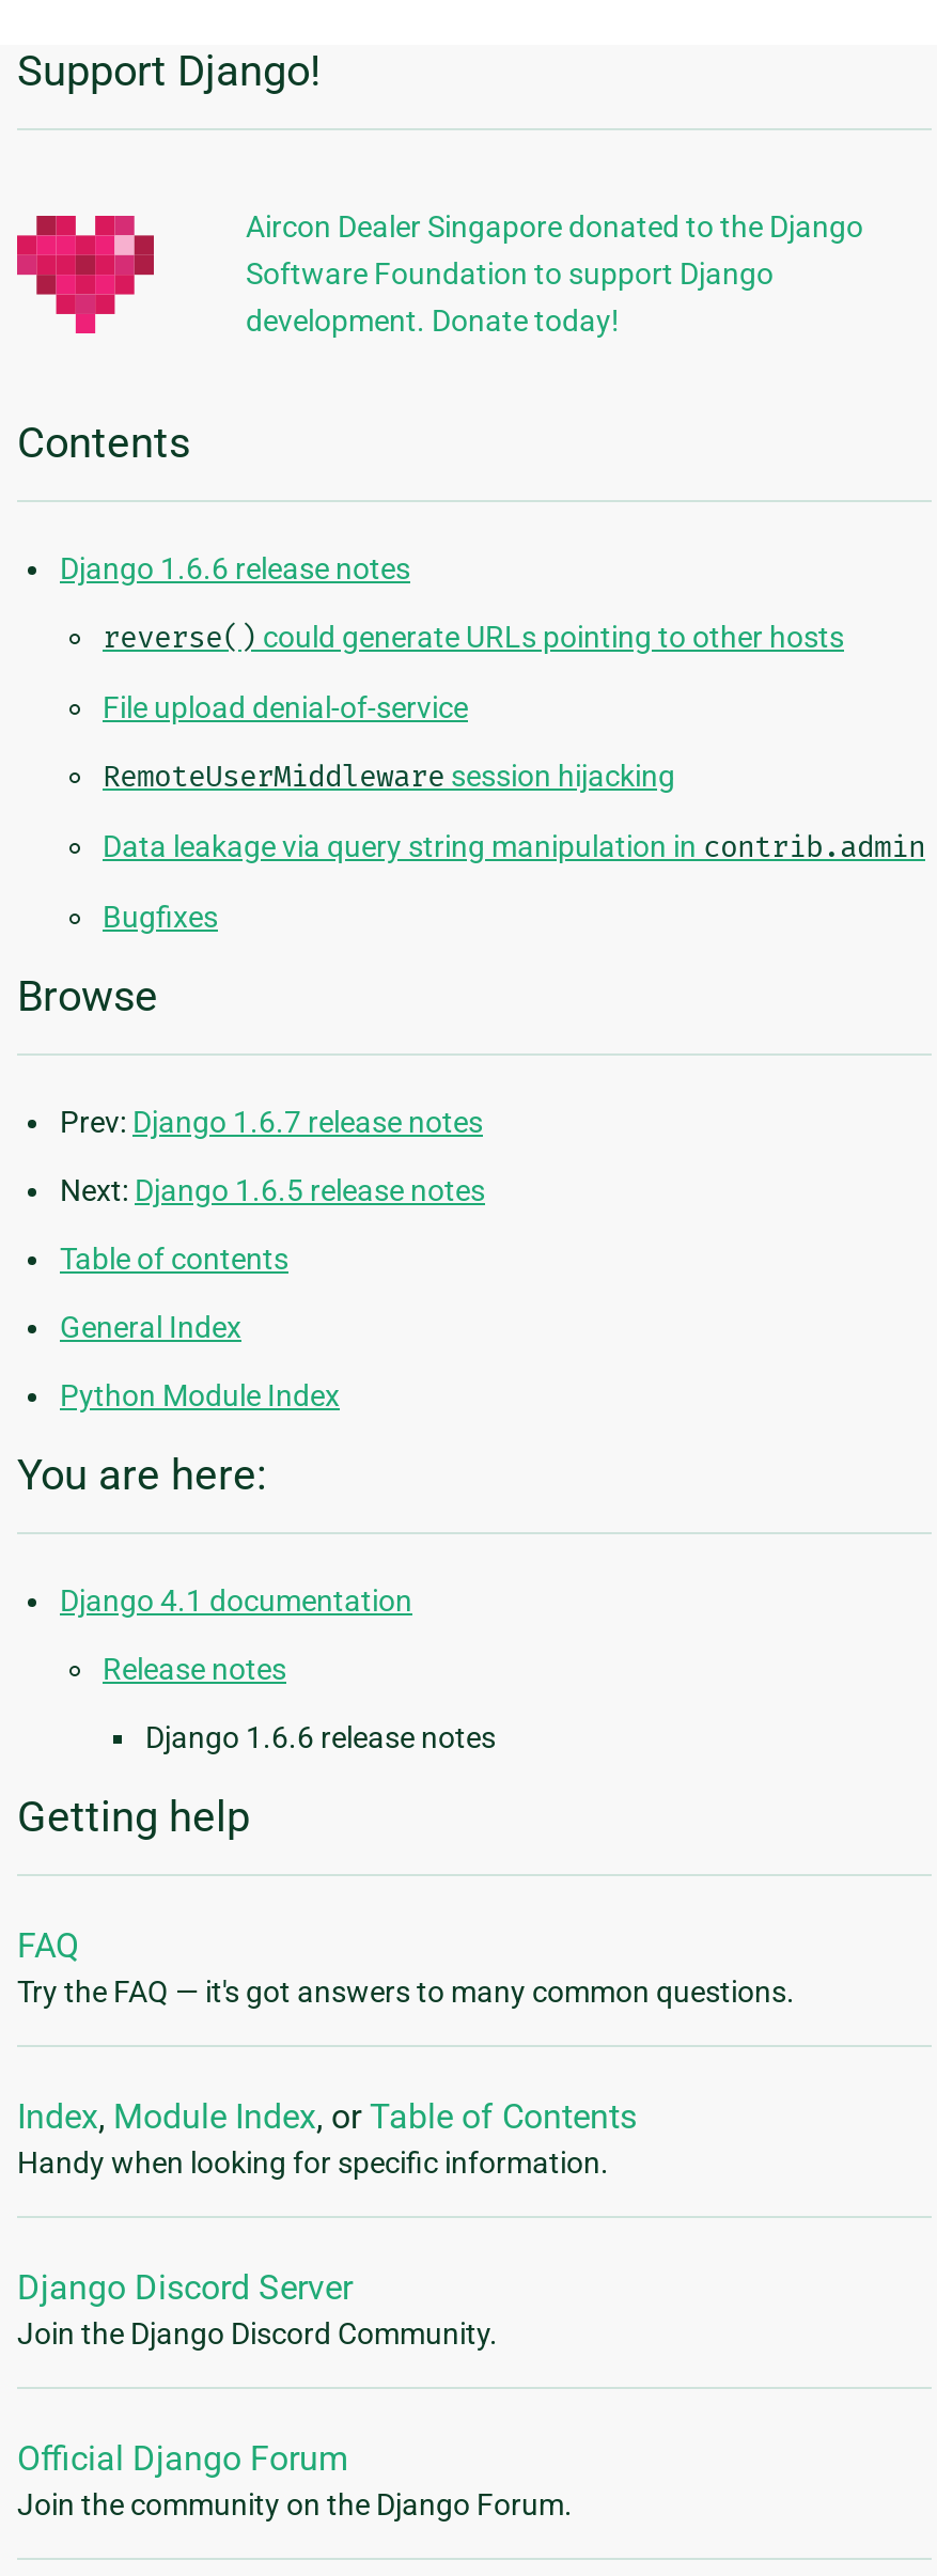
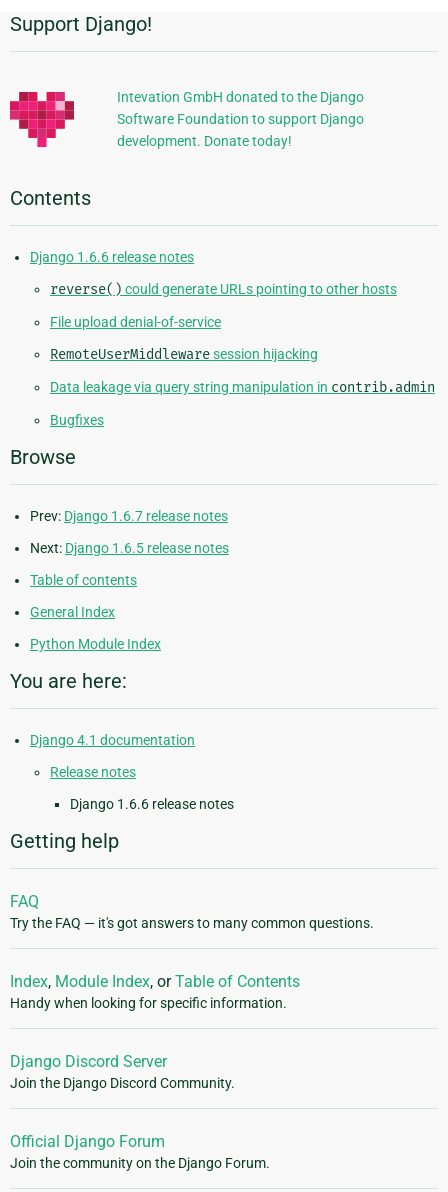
[246,210,863,245] Aircon Dealer Singapore donated to the Django -> [117,89,364,105] Intevation GmbH donated to the Django

